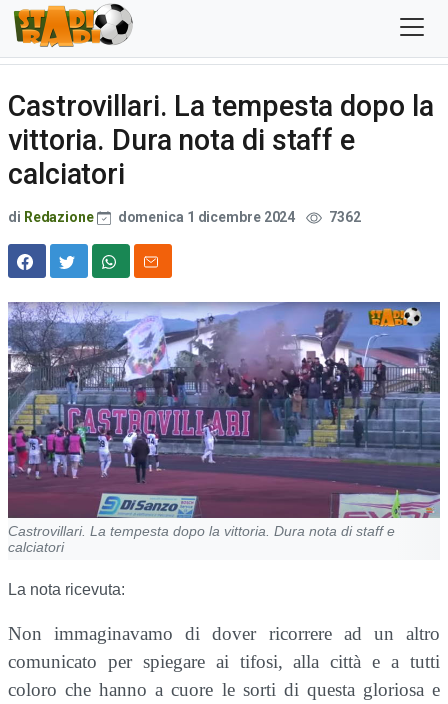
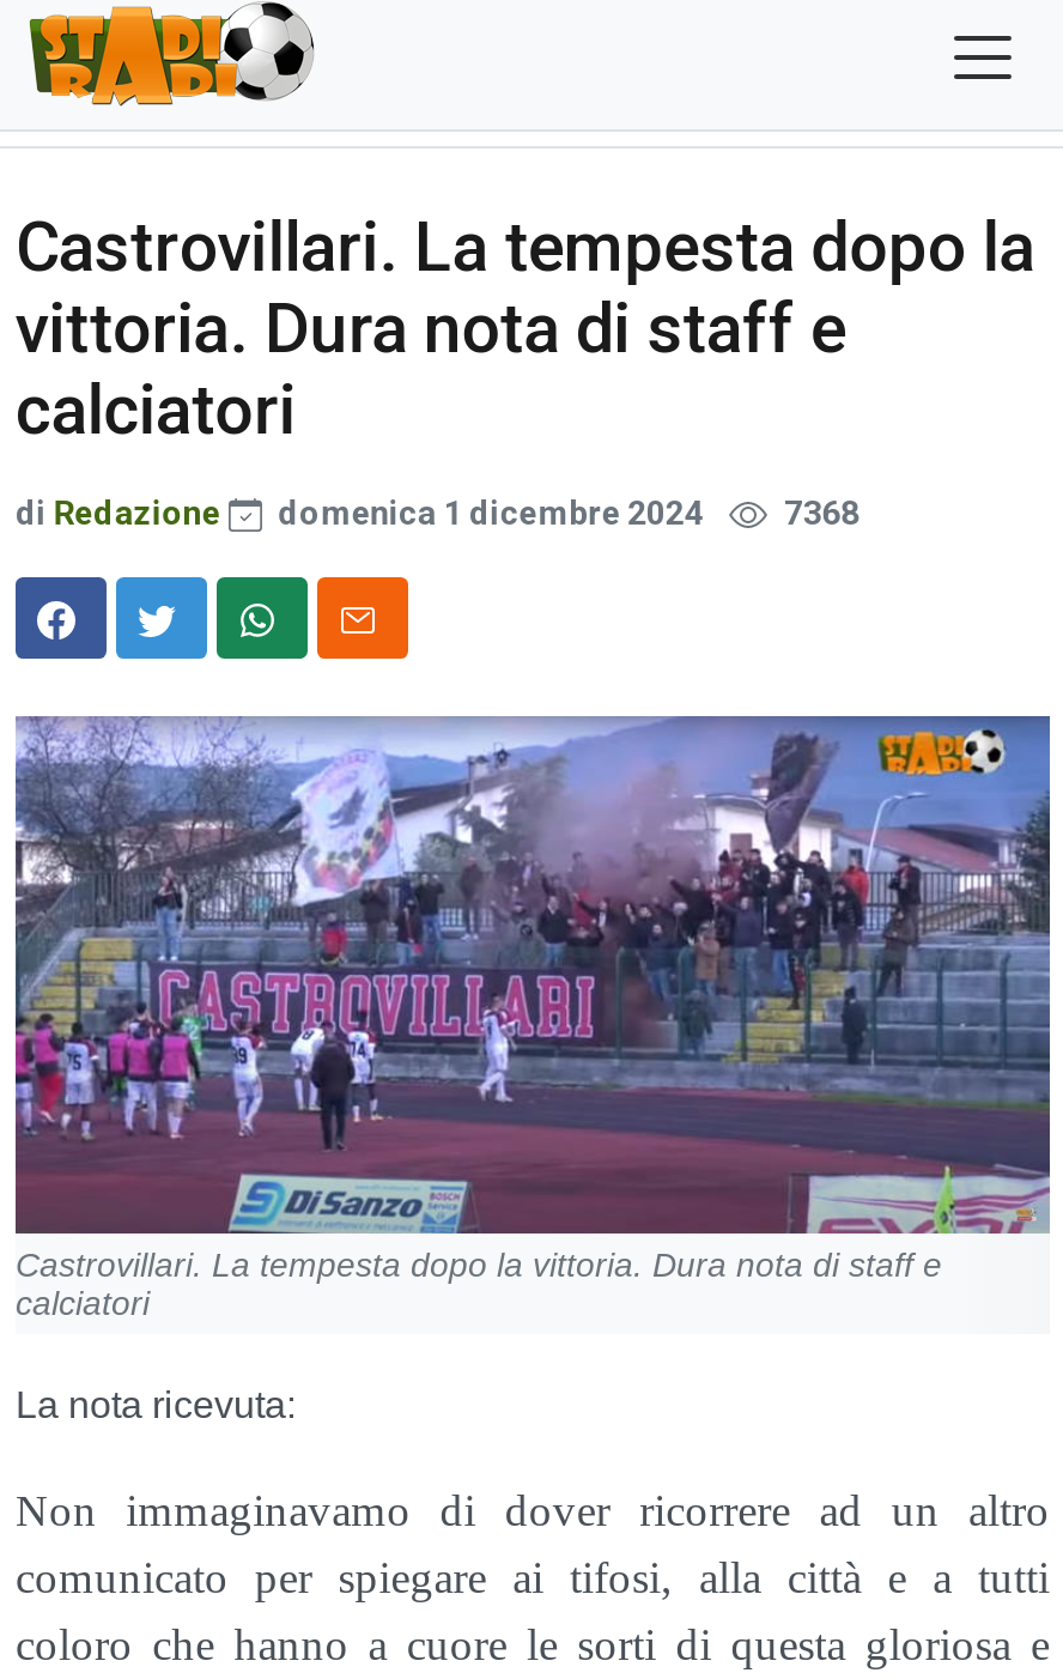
[8,209,361,225] di Redazione domenica 1 dicembre 2024 7362 -> [16,493,860,532] di Redazione domenica 1 dicembre 2024 7368

